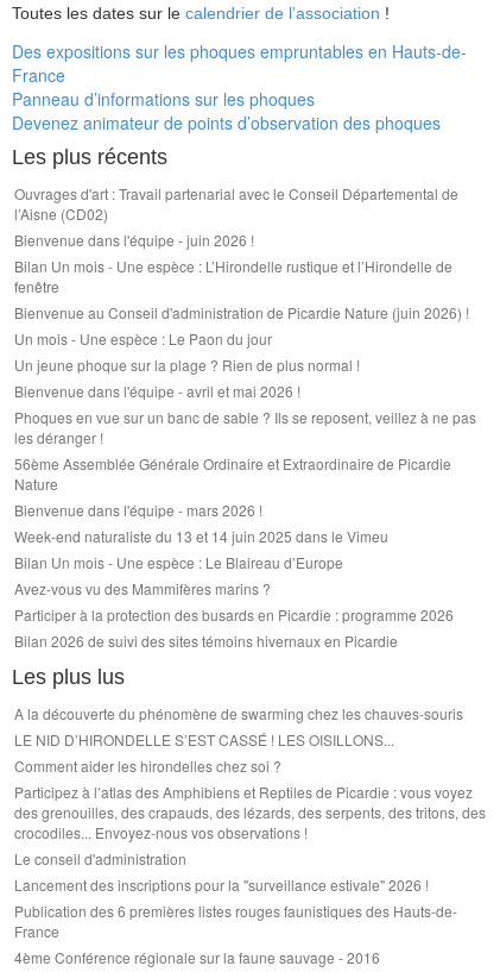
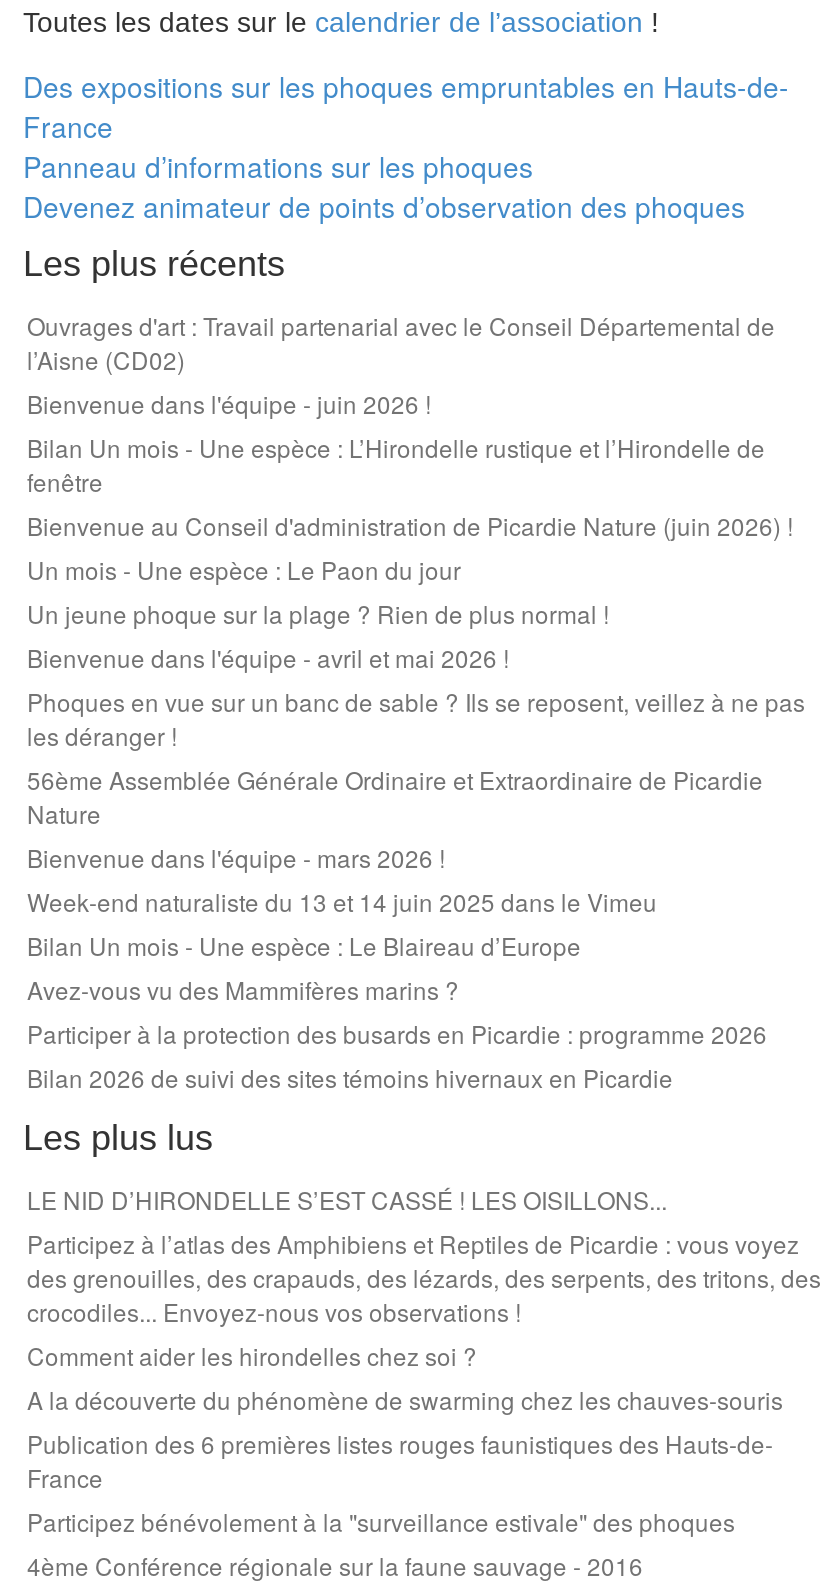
moved [14,703,463,723] -> [27,1382,783,1416]: A la découverte du phénomène de swarming chez les chauves-souris
moved [14,755,281,776] -> [27,1338,477,1372]: Comment aider les hirondelles chez soi ?
moved [14,782,486,842] -> [27,1226,821,1328]: Participez à l’atlas des Amphibiens et Reptiles de Picardie : vous voyez | des grenouilles, des crapauds, des lézards, des serpents, des tritons, des | crocodiles... Envoyez-nous vos observations !
[14,848,429,895] Le conseil d'administration | Lancement des inscriptions pour la "surveillance estivale" 2026 ! -> none
moved [14,901,457,941] -> [27,1426,773,1494]: Publication des 6 premières listes rouges faunistiques des Hauts-de- | France
none -> [27,1504,735,1538] Participez bénévolement à la "surveillance estivale" des phoques

